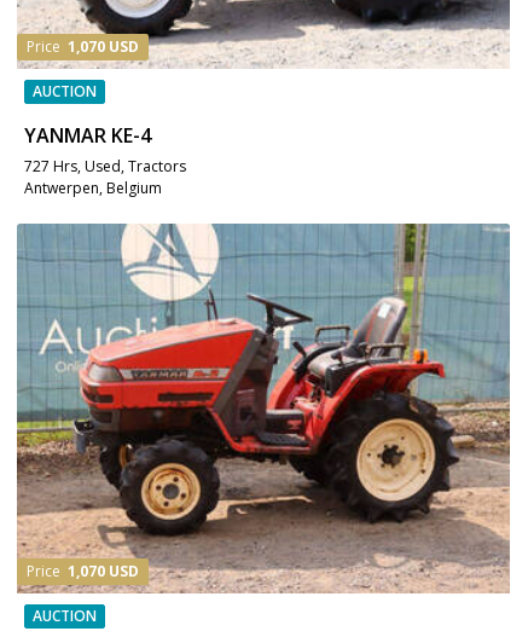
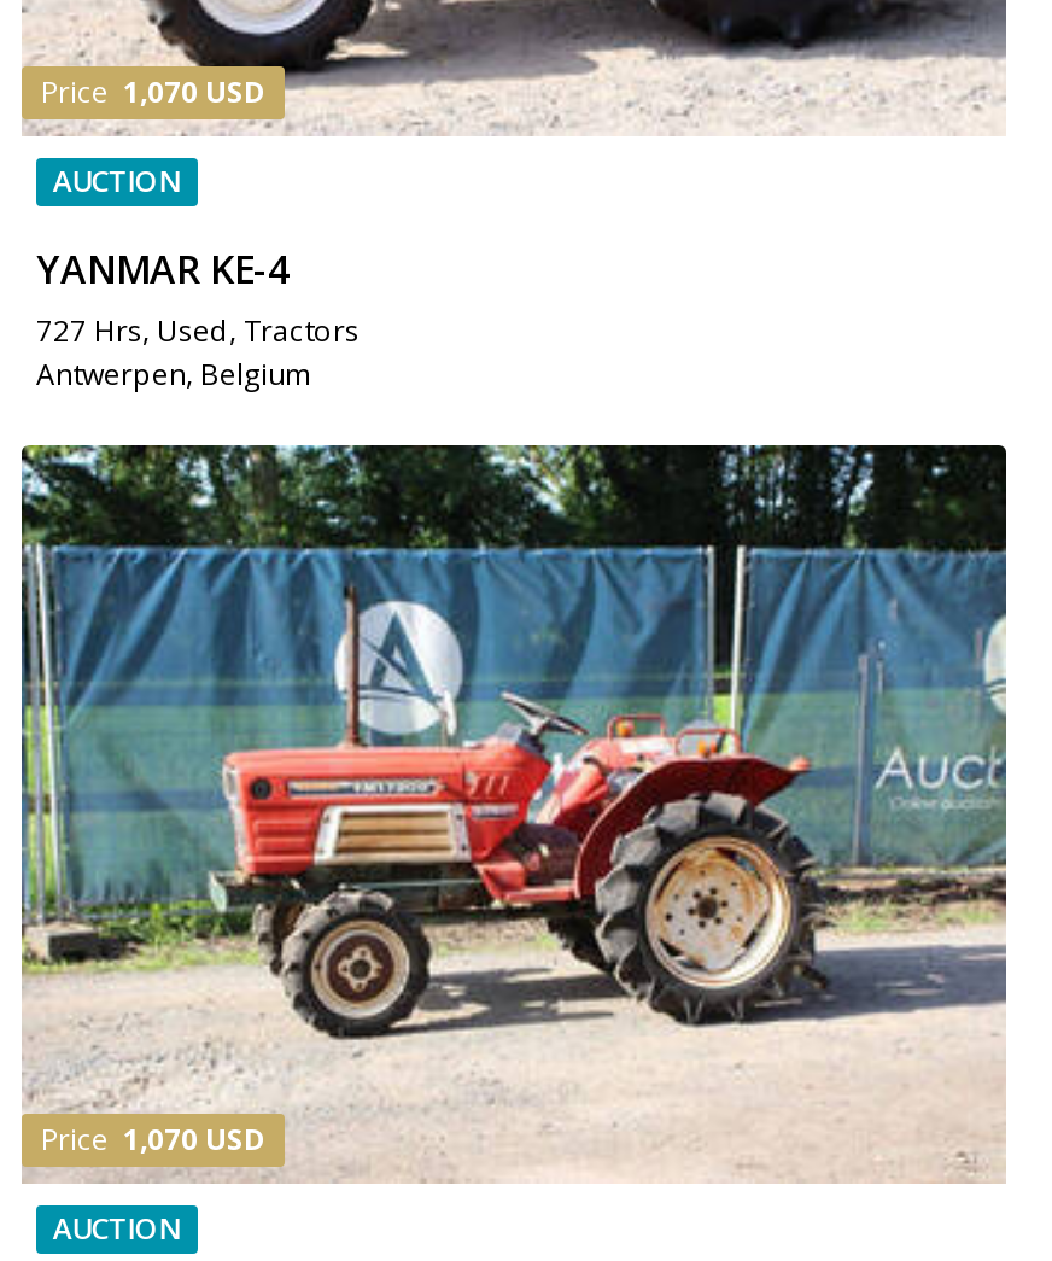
[16,222,510,593] [image] -> [19,442,1009,1183] [image]

